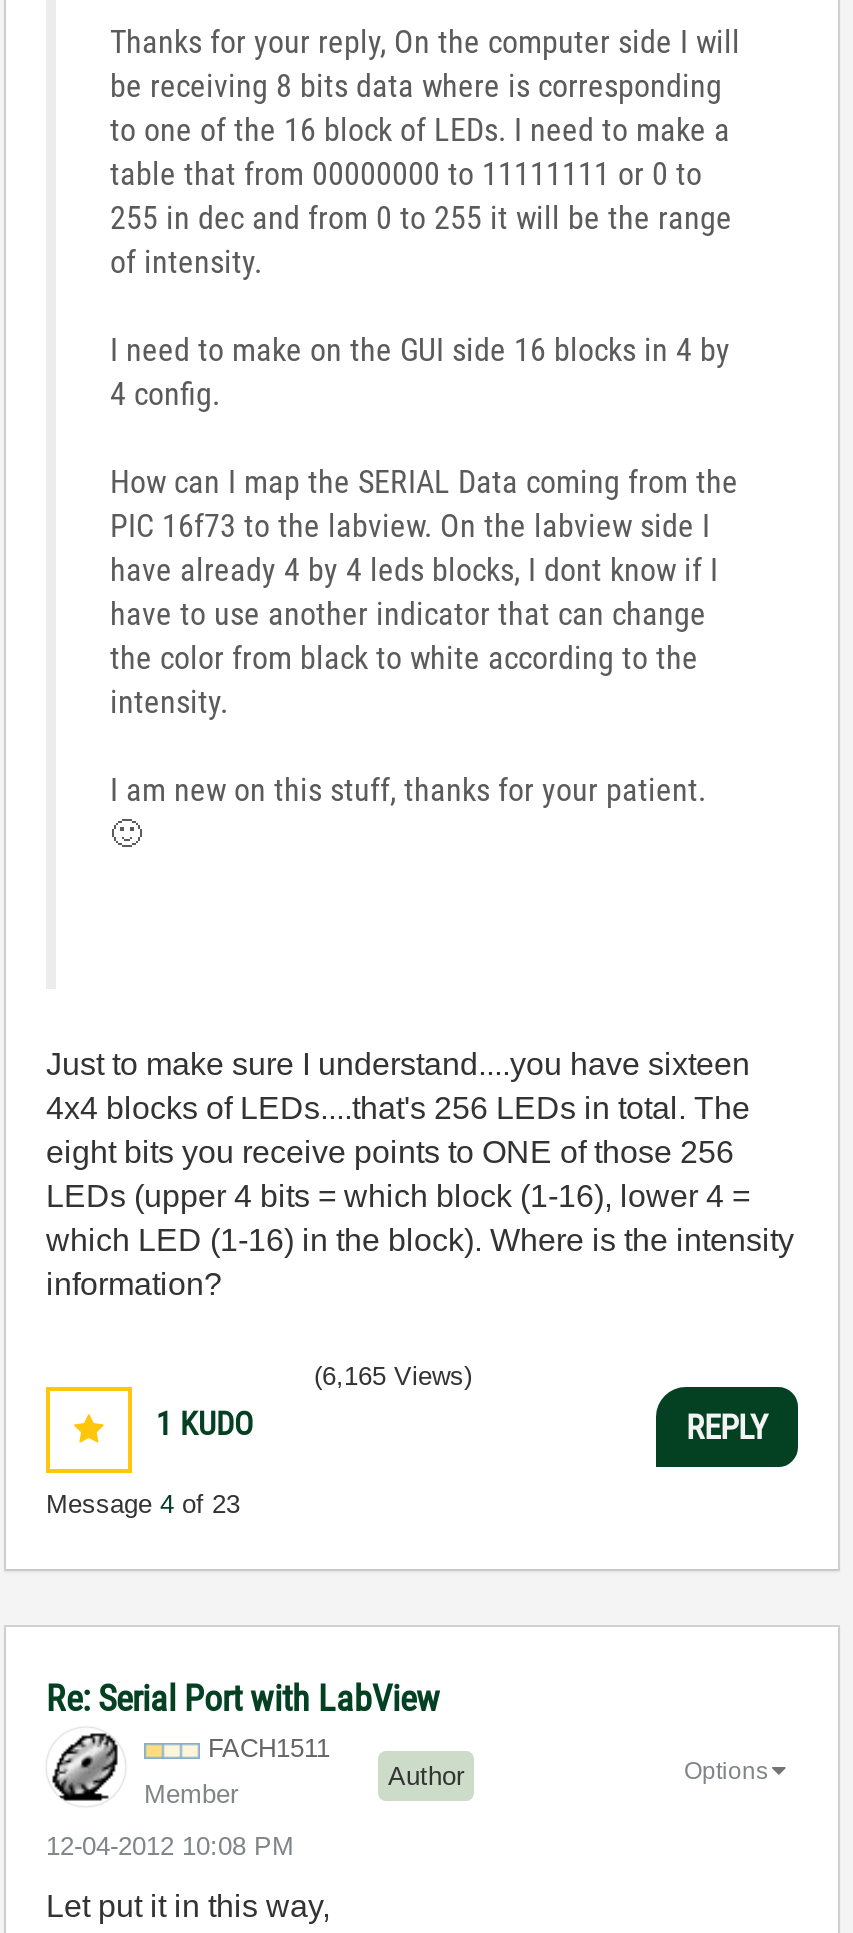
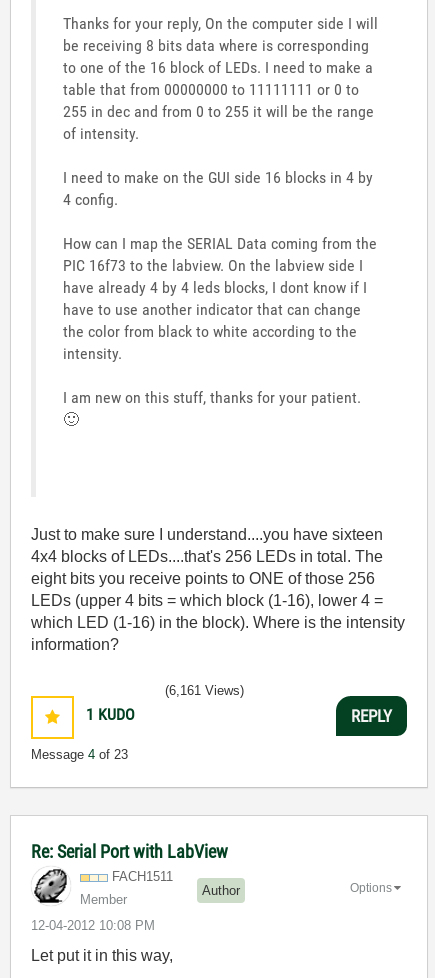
[314,1361,472,1391] (6,165 Views) -> [165,683,244,698] (6,161 Views)

